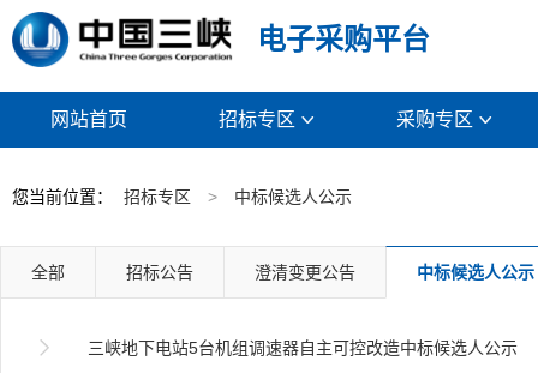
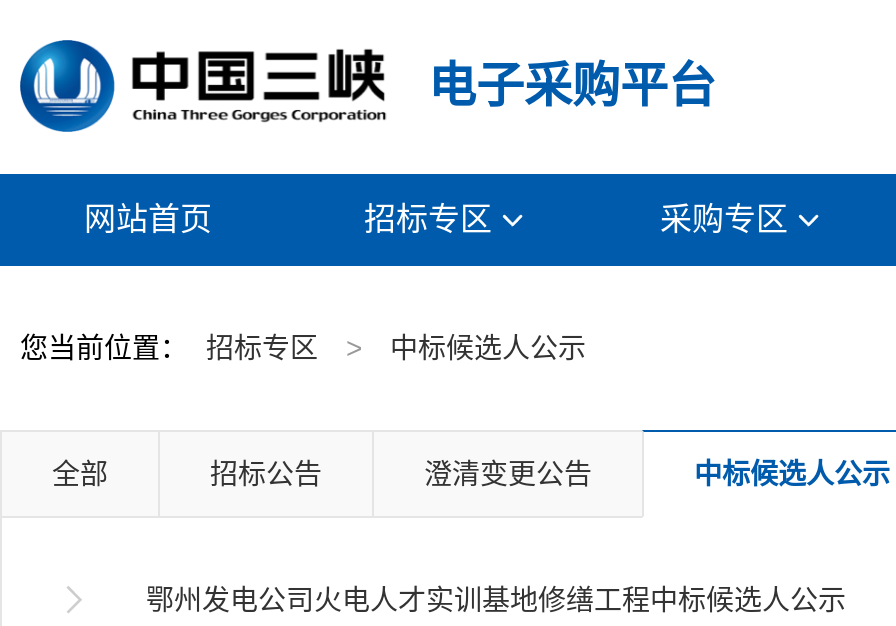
[88,338,518,357] 三峡地下电站5台机组调速器自主可控改造中标候选人公示 -> [146,584,846,616] 鄂州发电公司火电人才实训基地修缮工程中标候选人公示

